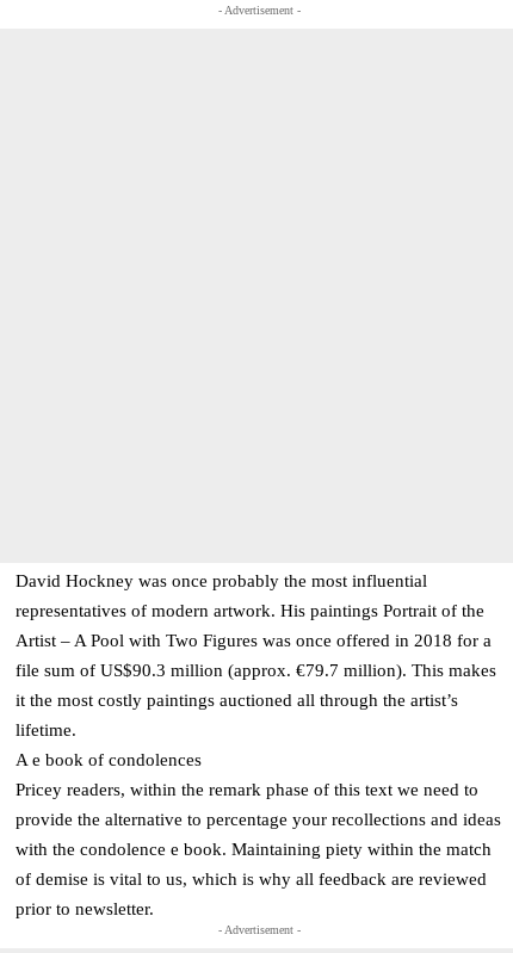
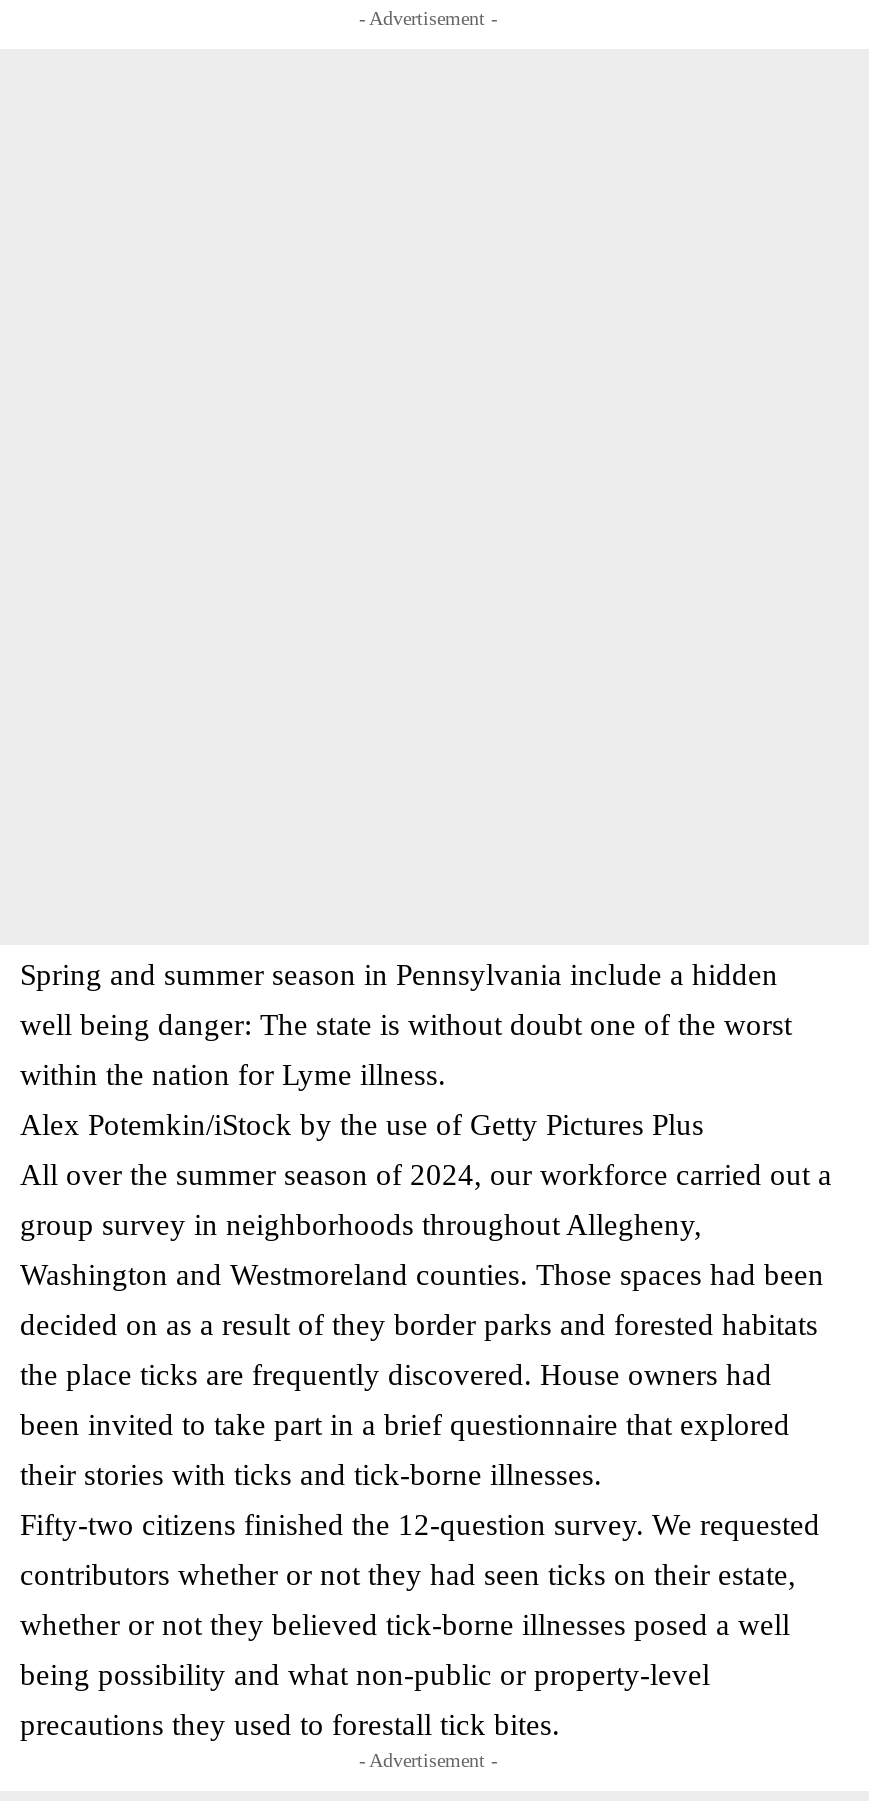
[16,571,501,919] David Hockney was once probably the most influential | representatives of modern artwork. His paintings Portrait of the | Artist – A Pool with Two Figures was once offered in 2018 for a | file sum of US$90.3 million (approx. €79.7 million). This makes | it the most costly paintings auctioned all through the artist’s | lifetime. | A e book of condolences | Pricey readers, within the remark phase of this text we need to | provide the alternative to percentage your recollections and ideas | with the condolence e book. Maintaining piety within the match | of demise is vital to us, which is why all feedback are reviewed | prior to newsletter. -> [20,958,832,1740] Spring and summer season in Pennsylvania include a hidden | well being danger: The state is without doubt one of the worst | within the nation for Lyme illness. | Alex Potemkin/iStock by the use of Getty Pictures Plus | All over the summer season of 2024, our workforce carried out a | group survey in neighborhoods throughout Allegheny, | Washington and Westmoreland counties. Those spaces had been | decided on as a result of they border parks and forested habitats | the place ticks are frequently discovered. House owners had | been invited to take part in a brief questionnaire that explored | their stories with ticks and tick-borne illnesses. | Fifty-two citizens finished the 12-question survey. We requested | contributors whether or not they had seen ticks on their estate, | whether or not they believed tick-borne illnesses posed a well | being possibility and what non-public or property-level | precautions they used to forestall tick bites.

